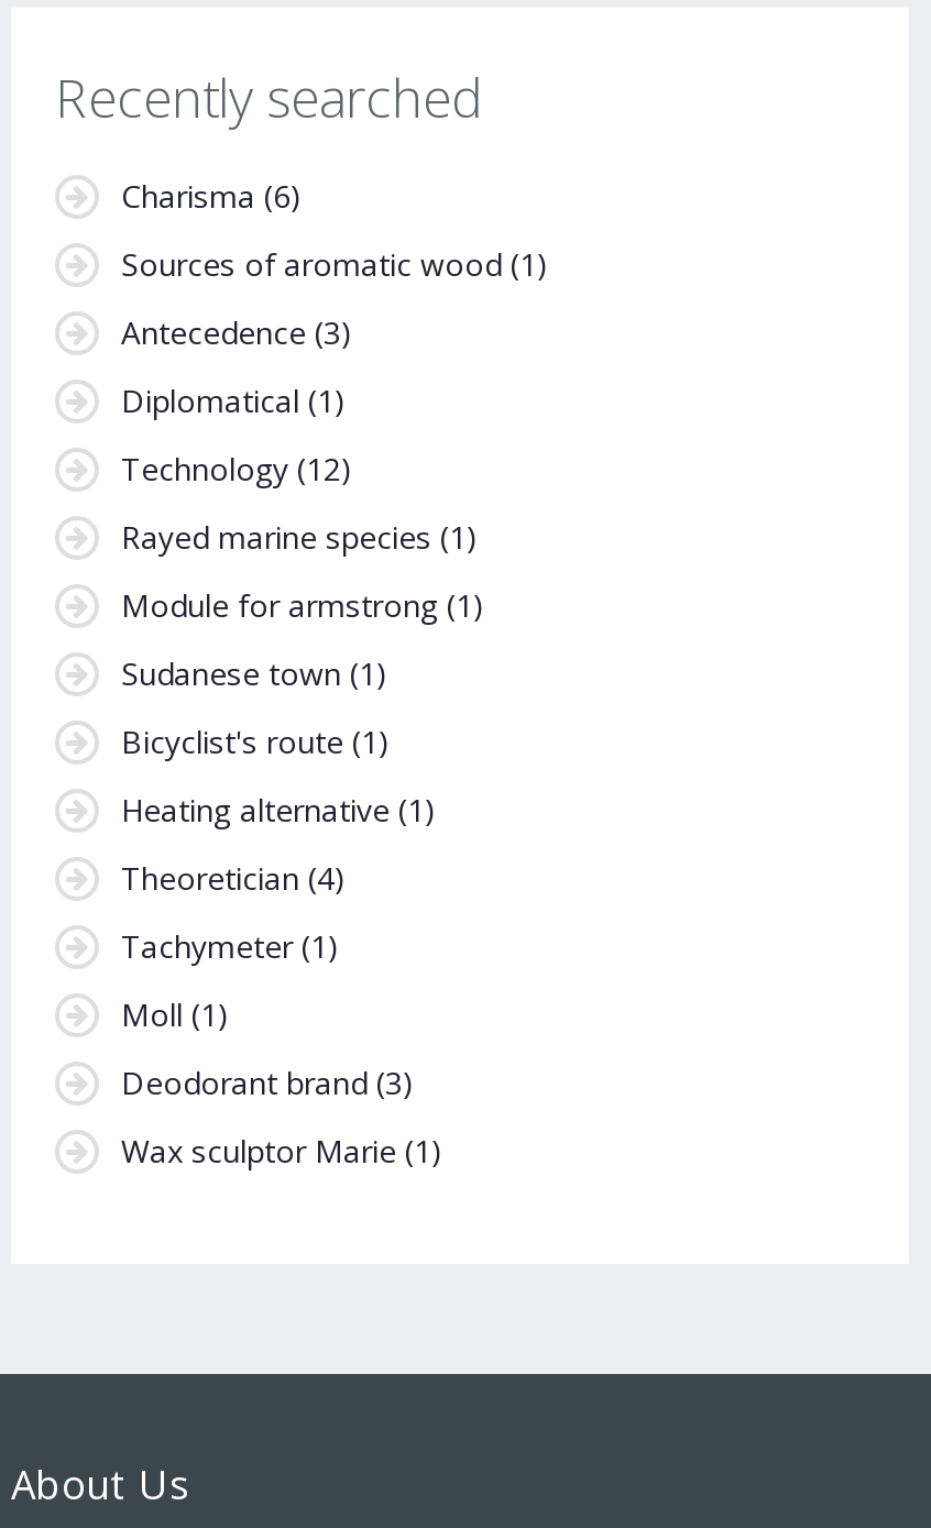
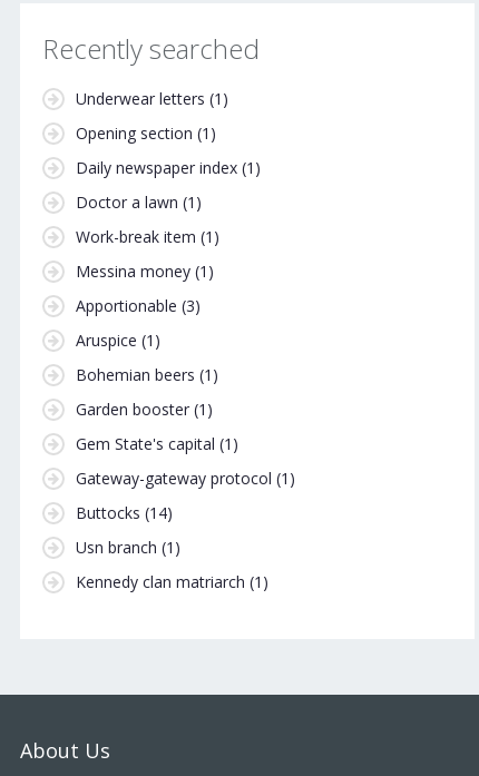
[121,175,302,217] Charisma (6) -> [76,88,228,109] Underwear letters (1)
[121,243,548,285] Sources of aromatic wood (1) -> [76,122,216,144] Opening section (1)
[121,311,352,353] Antecedence (3) -> [76,157,261,178] Daily newspaper index (1)
[121,380,346,421] Diplomatical (1) -> [76,191,202,213] Doctor a lawn (1)
[121,448,352,490] Technology (12) -> [76,226,219,247] Work-break item (1)
[121,516,478,558] Rayed marine species (1) -> [76,261,214,282] Messina money (1)
[121,584,484,626] Module for armstrong (1) -> [76,295,201,316] Apportionable (3)
[121,652,387,694] Sudanese town (1) -> [76,330,160,351] Aruspice (1)
[121,721,390,762] Bicyclist's route (1) -> [76,364,218,385] Bohemian beers (1)
[121,789,436,831] Heating alternative (1) -> [76,399,213,420] Garden booster (1)
[121,857,346,899] Theoretician (4) -> [76,433,238,454] Gem State's capital (1)
[121,925,339,967] Tachymeter (1) -> [76,468,295,489] Gateway-gateway protocol (1)
[121,993,229,1035] Moll (1) -> [76,502,173,523] Buttocks (14)
[121,1062,414,1103] Deodorant brand (3) -> [76,537,180,558] Usn branch (1)
[121,1130,442,1172] Wax sculptor Marie (1) -> [76,571,268,592] Kennedy clan matriarch (1)

